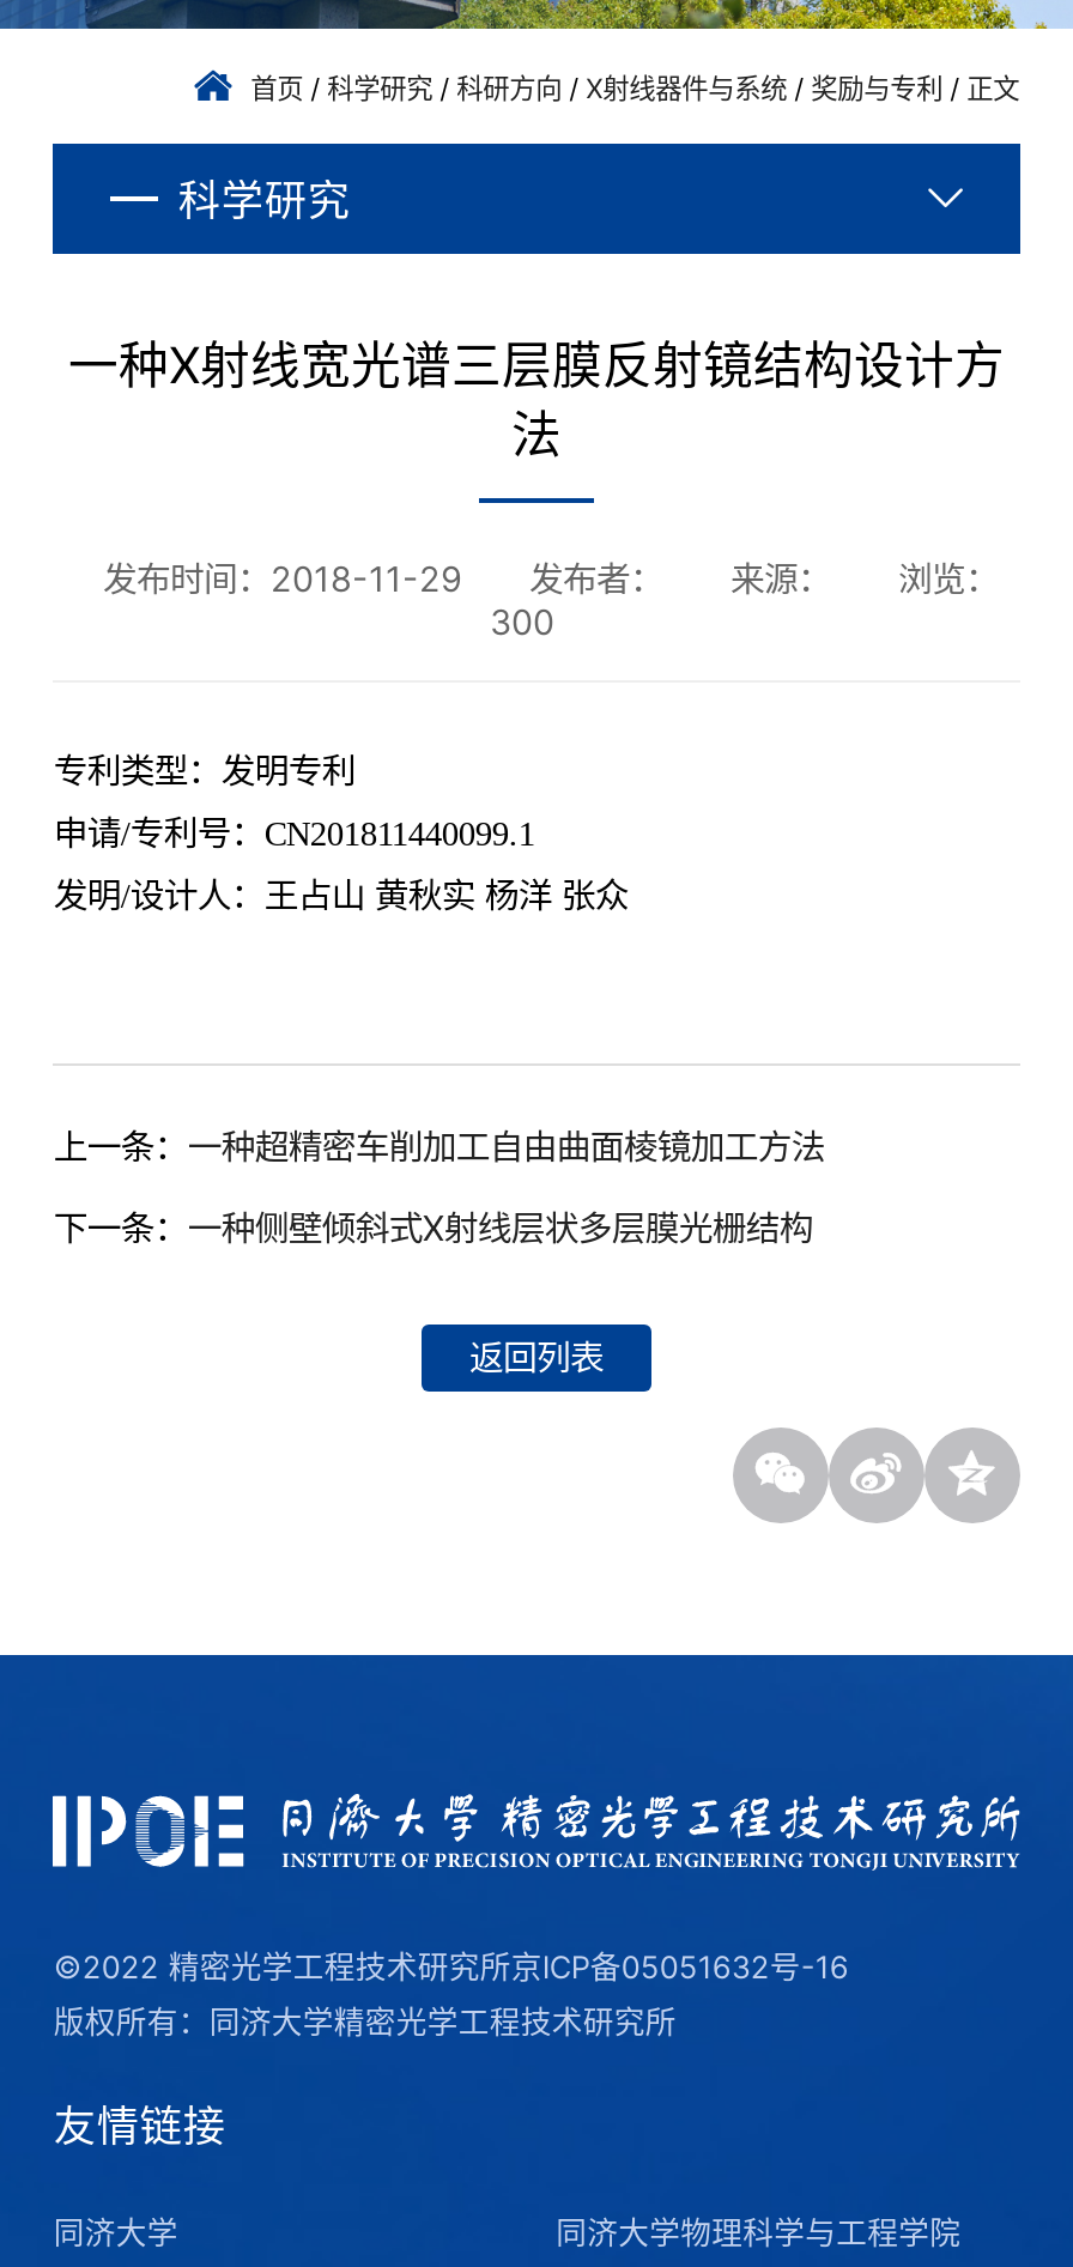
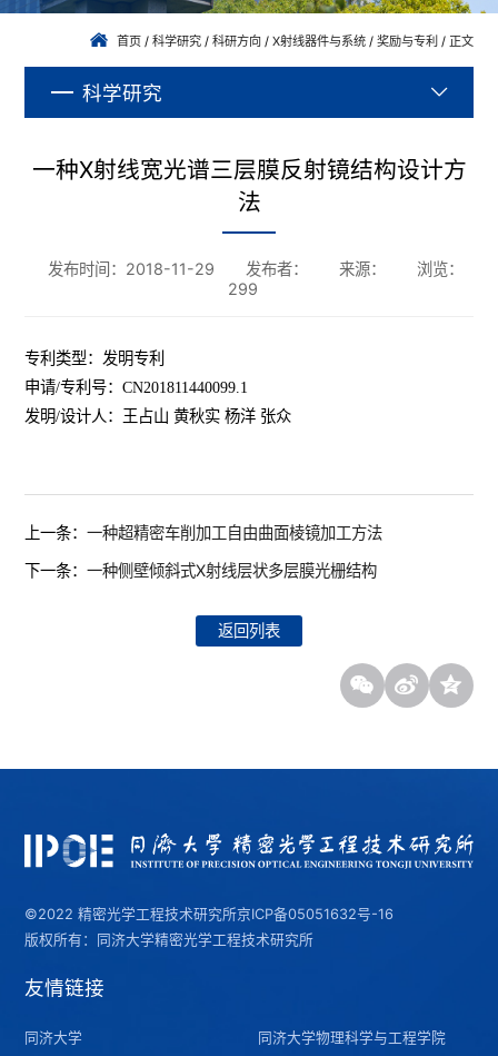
[490,601,554,642] 300 -> [227,279,257,298] 299

